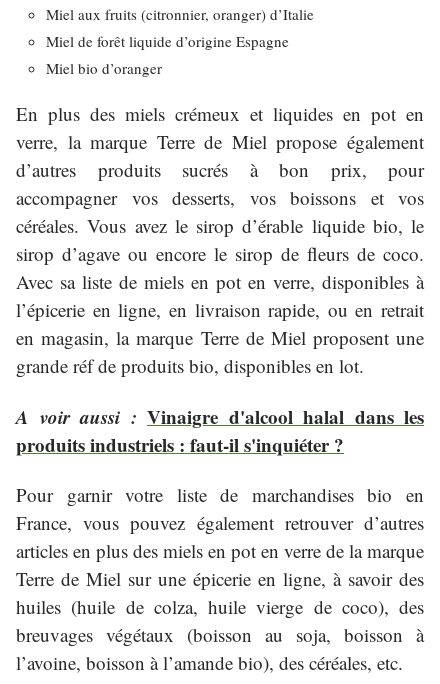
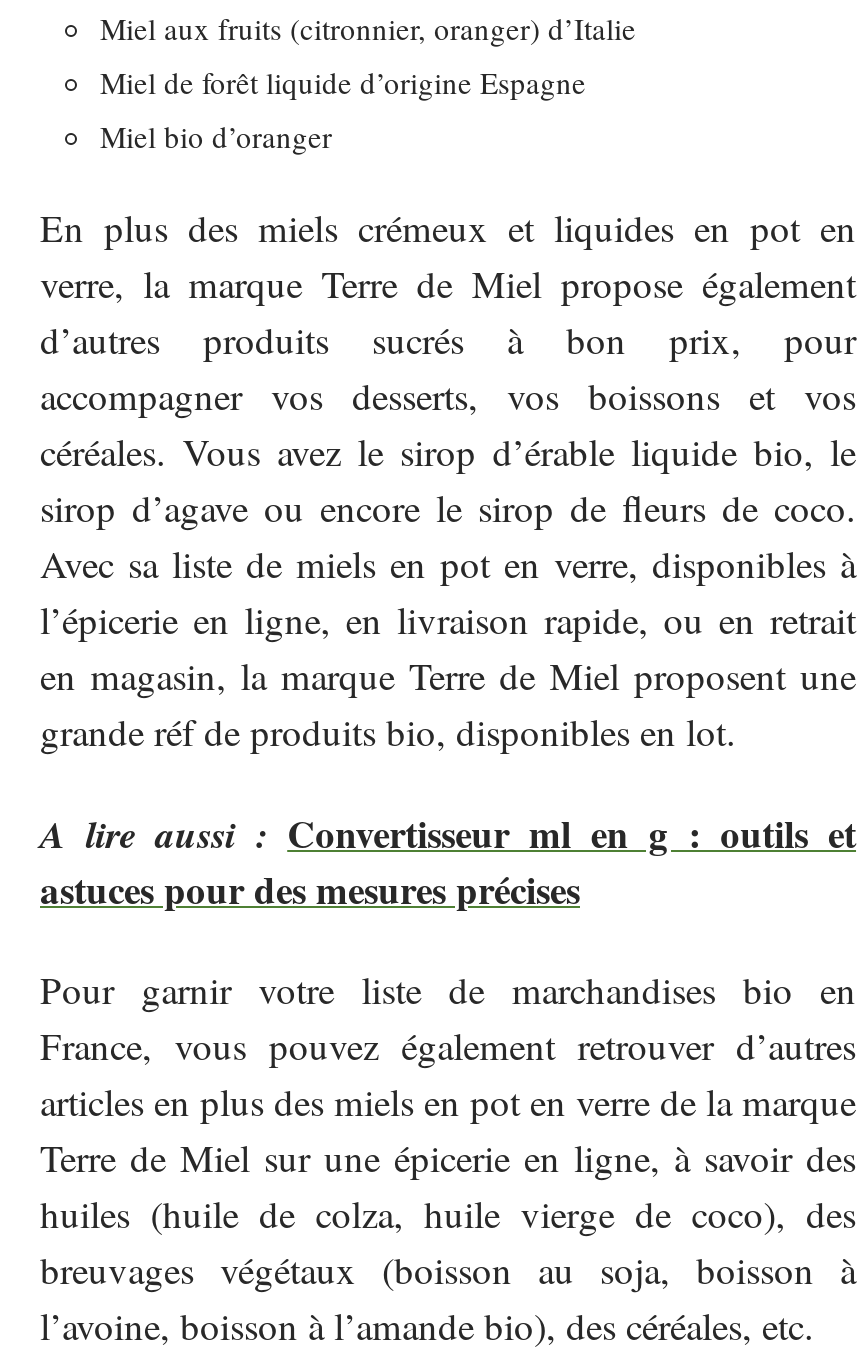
[16,403,424,458] A voir aussi : Vinaigre d'alcool halal dans les | produits industriels : faut-il s'inquiéter ? -> [40,806,856,916] A lire aussi : Convertisseur ml en g : outils et | astuces pour des mesures précises

